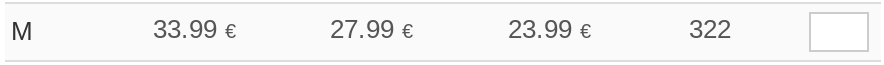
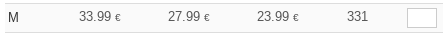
[689,14,731,44] 322 -> [347,9,368,24] 331

